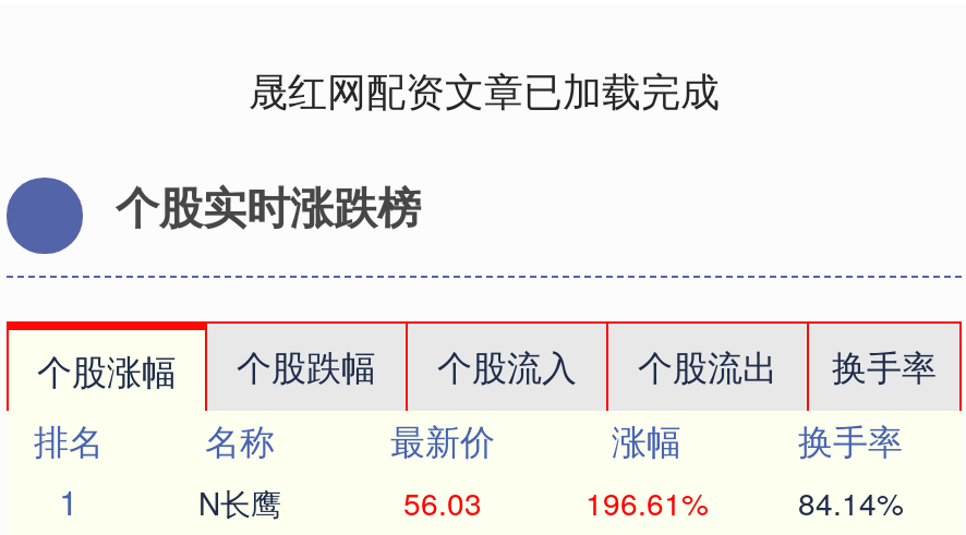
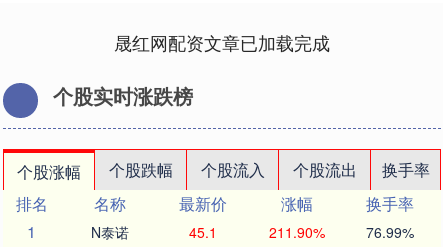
[198,481,281,525] N长鹰 -> [91,222,129,242] N泰诺
[403,481,482,525] 56.03 -> [189,222,217,242] 45.1
[585,481,708,525] 196.61% -> [268,222,324,242] 211.90%
[798,481,903,525] 84.14% -> [366,222,414,242] 76.99%

